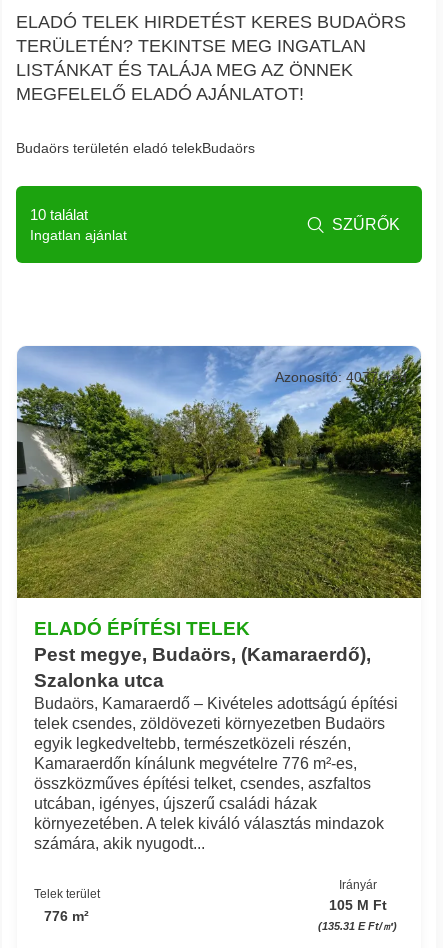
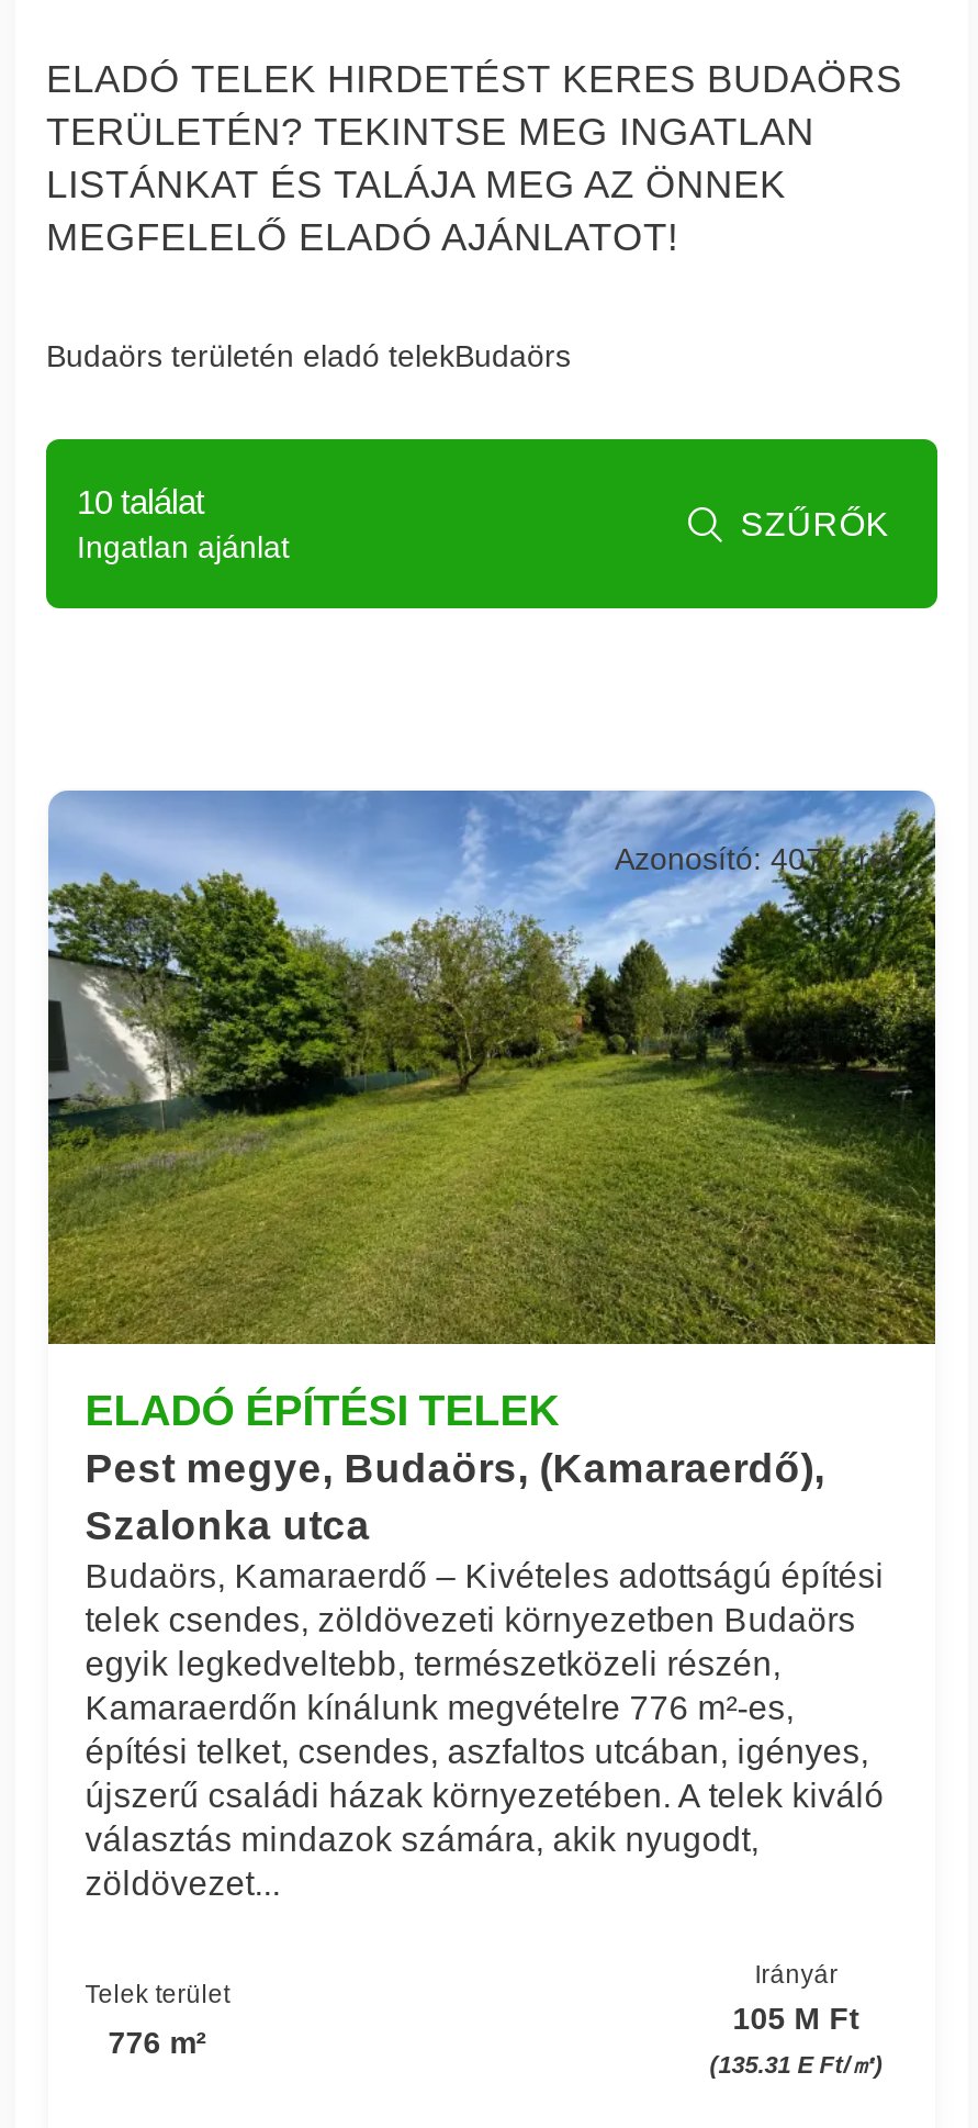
[34,775,384,852] összközműves építési telket, csendes, aszfaltos | utcában, igényes, újszerű családi házak | környezetében. A telek kiváló választás mindazok | számára, akik nyugodt... -> [85,1733,884,1902] építési telket, csendes, aszfaltos utcában, igényes, | újszerű családi házak környezetében. A telek kiváló | választás mindazok számára, akik nyugodt, | zöldövezet...

